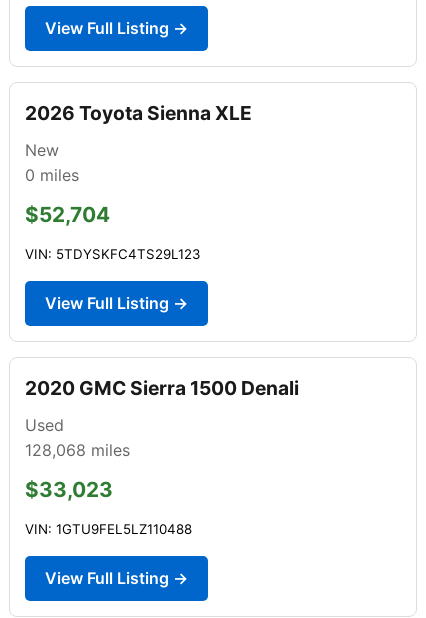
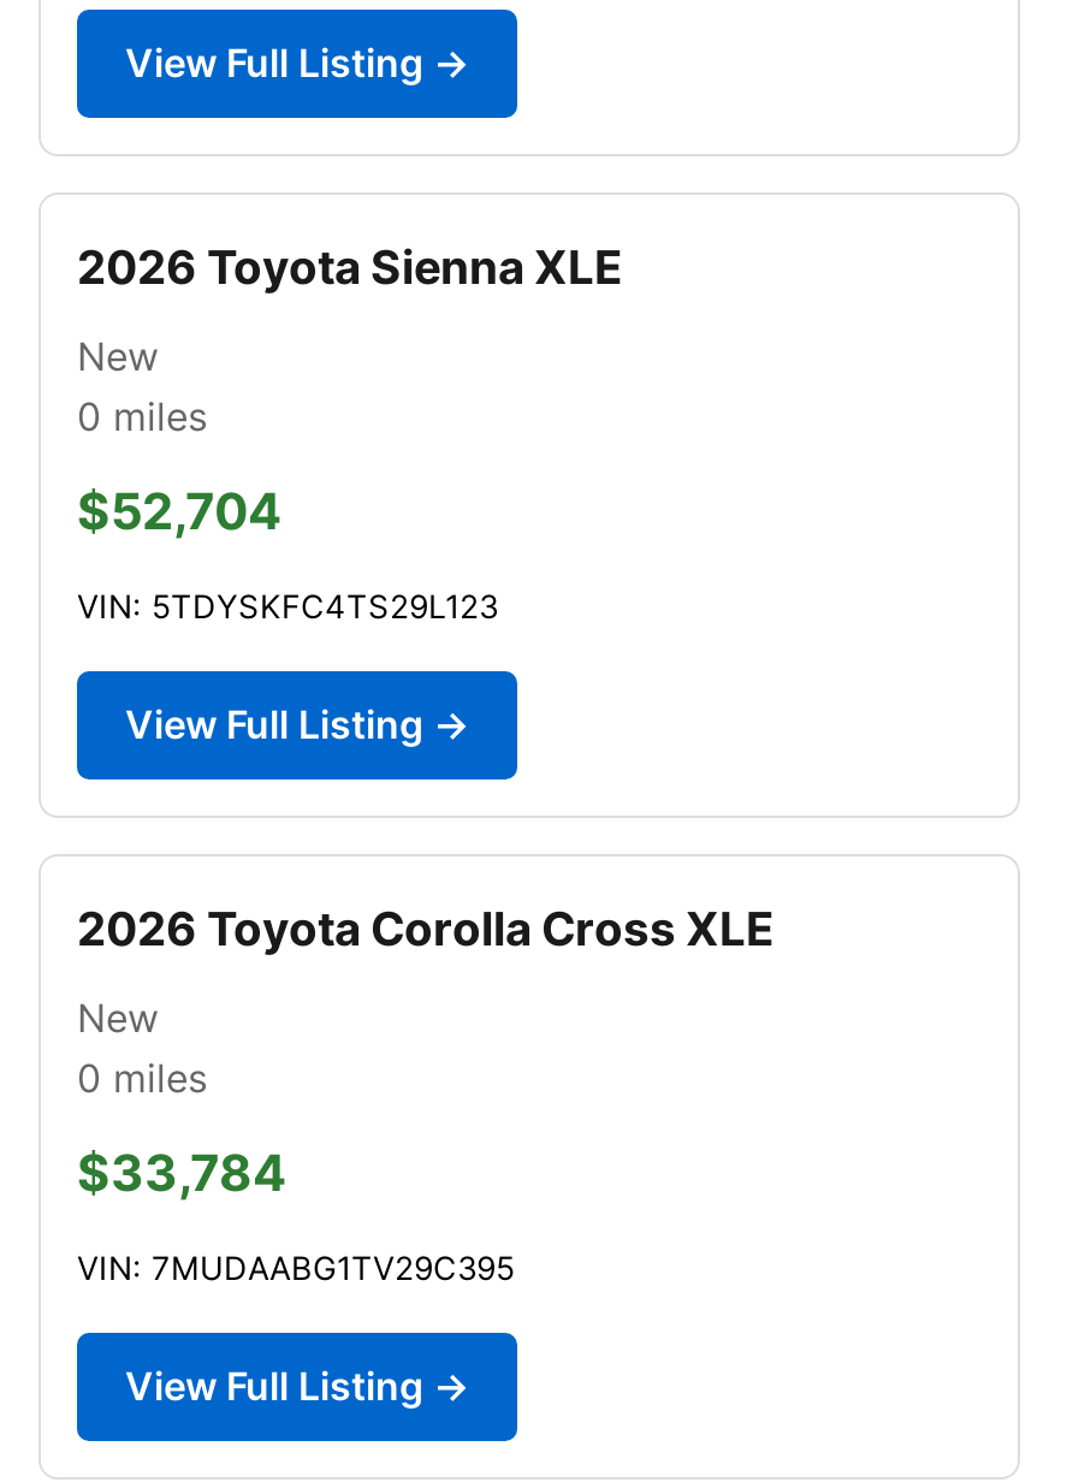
[25,376,299,400] 2020 GMC Sierra 1500 Denali -> [77,900,775,957] 2026 Toyota Corolla Cross XLE
[25,415,130,460] Used | 128,068 miles -> [77,993,207,1102] New | 0 miles
[25,477,113,502] $33,023 -> [77,1143,286,1203] $33,784
[25,521,192,537] VIN: 1GTU9FEL5LZ110488 -> [77,1248,515,1287] VIN: 7MUDAABG1TV29C395

